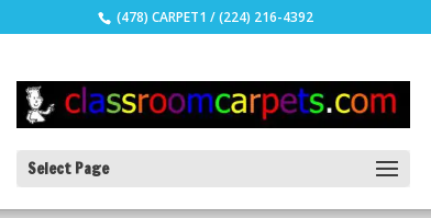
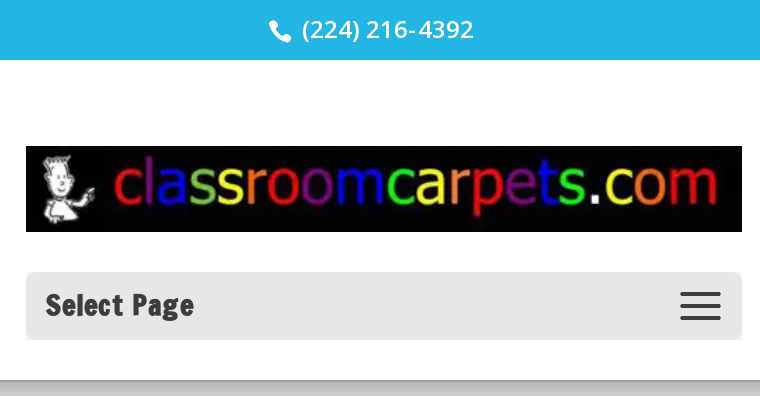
[114,8,314,26] (478) CARPET1 / (224) 216-4392 -> [296,12,474,46] (224) 216-4392

